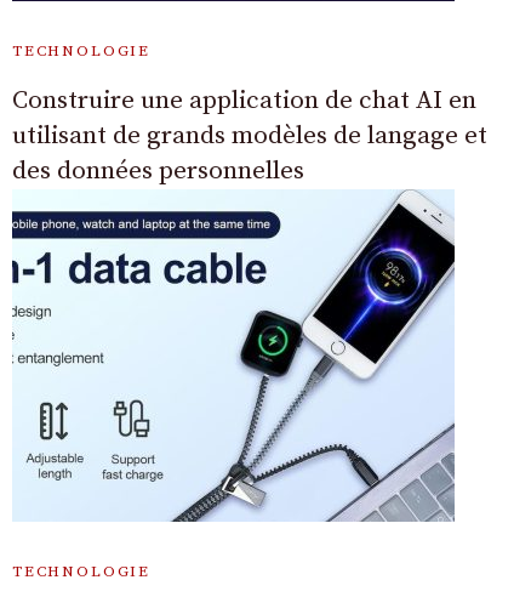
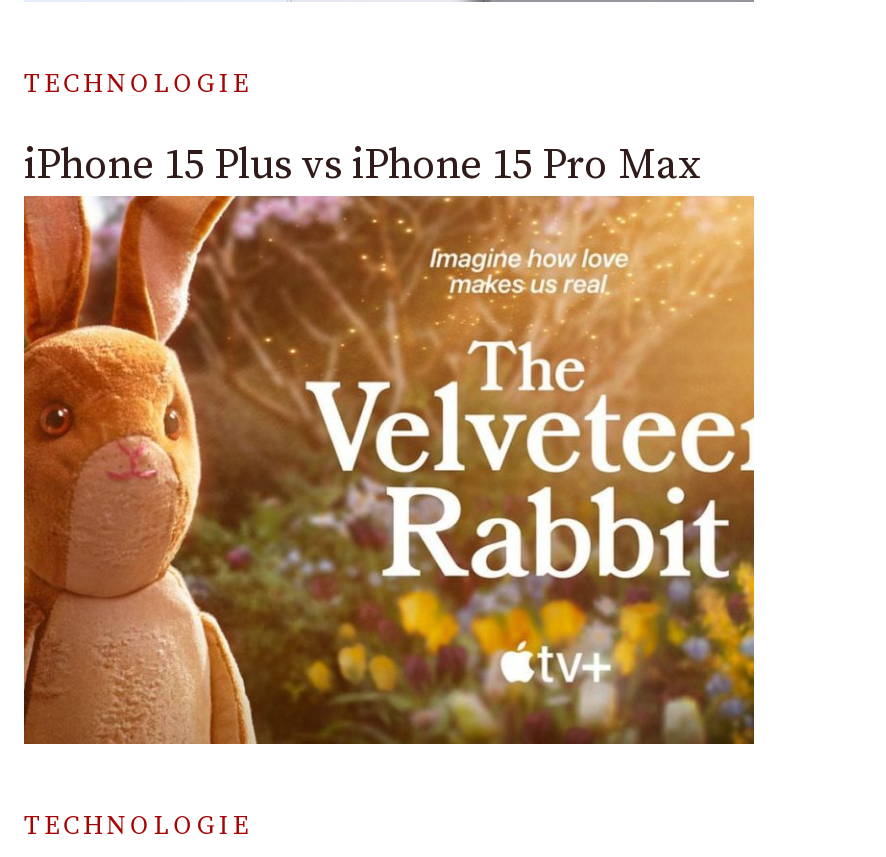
[12,85,487,187] Construire une application de chat AI en | utilisant de grands modèles de langage et | des données personnelles -> [24,141,700,193] iPhone 15 Plus vs iPhone 15 Pro Max
[11,189,456,522] [image] -> [22,266,756,746] [image]

